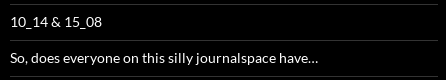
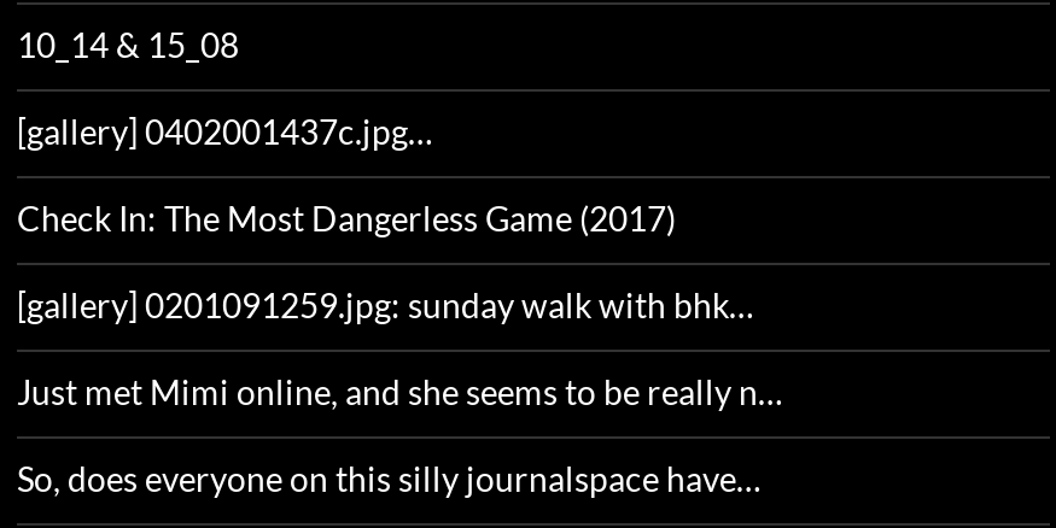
none -> [17,110,782,412] [gallery] 0402001437c.jpg… | Check In: The Most Dangerless Game (2017) | [gallery] 0201091259.jpg: sunday walk with bhk… | Just met Mimi online, and she seems to be really n…

